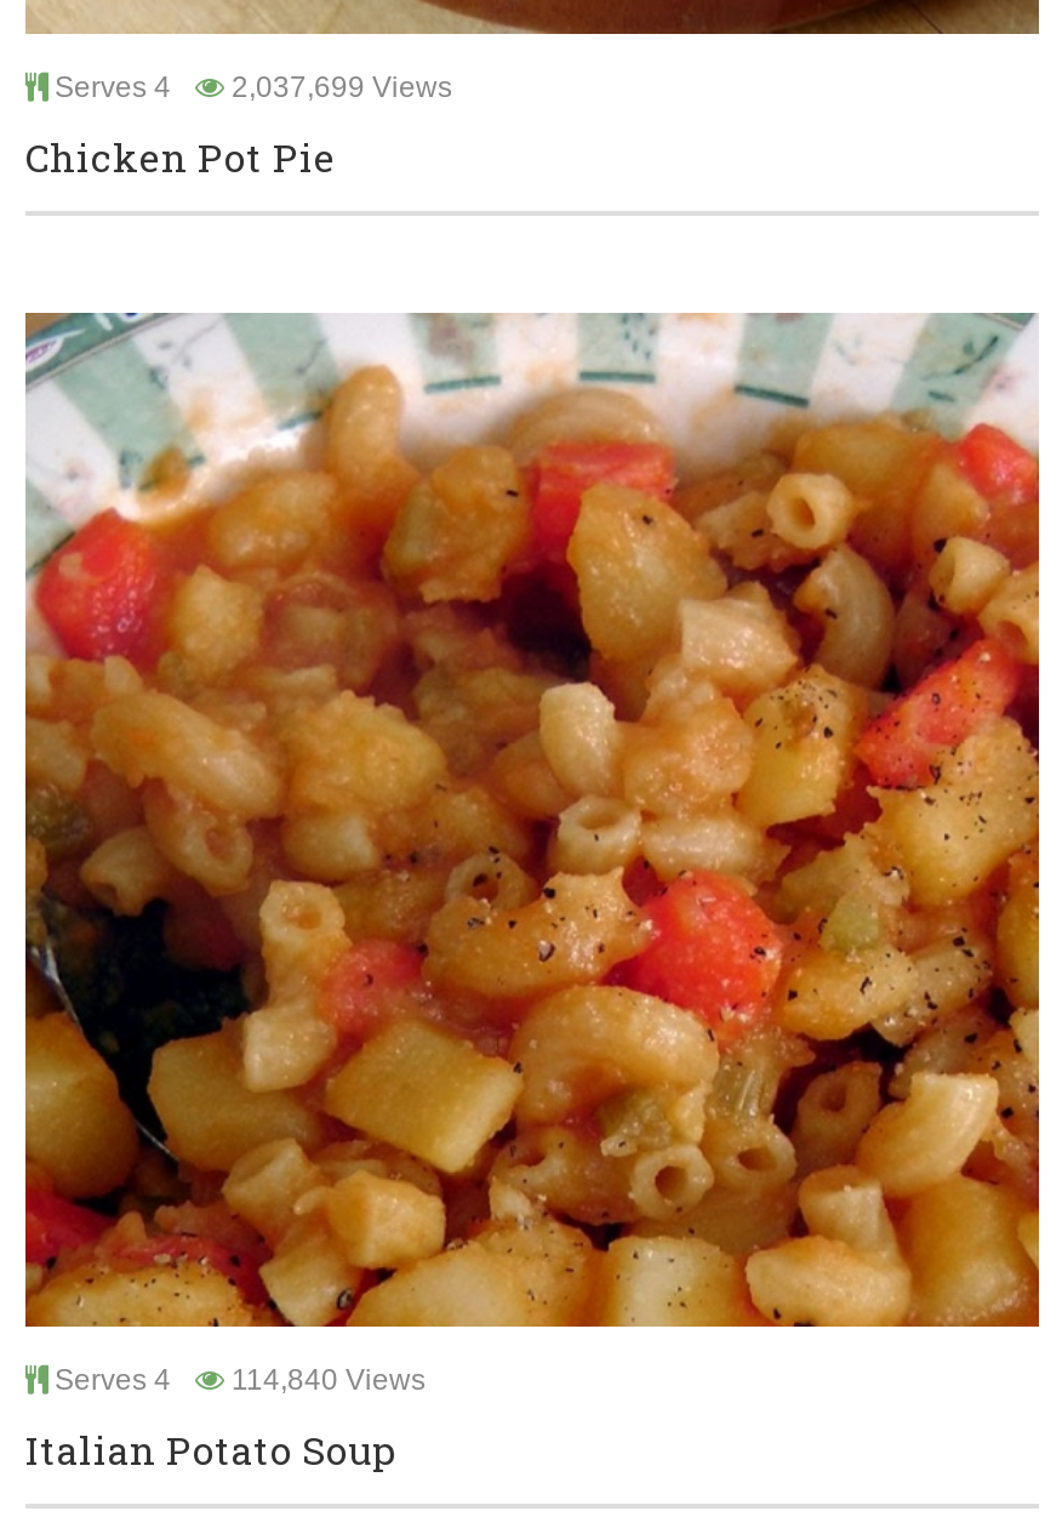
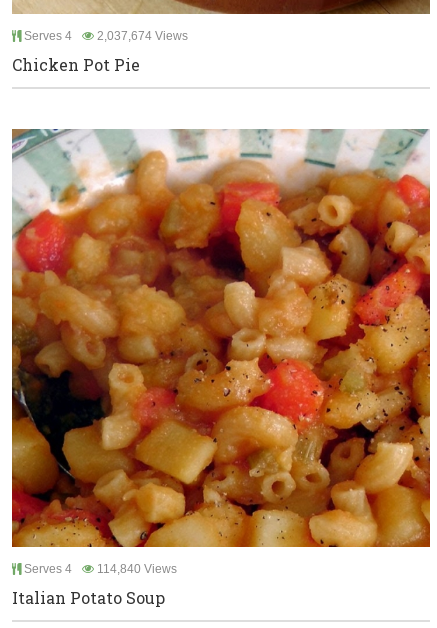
[47,70,452,104] Serves 4 2,037,699 Views -> [21,29,188,43] Serves 4 2,037,674 Views

